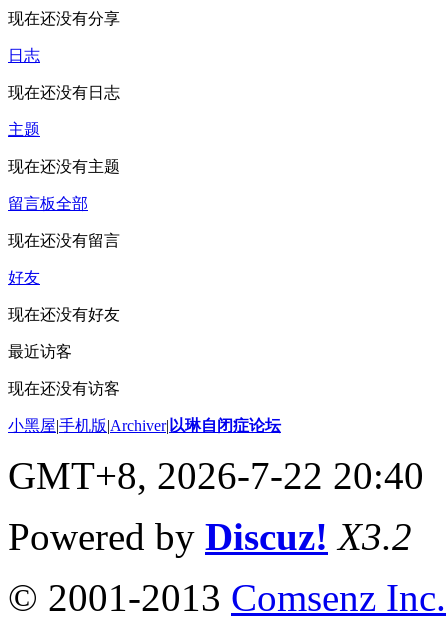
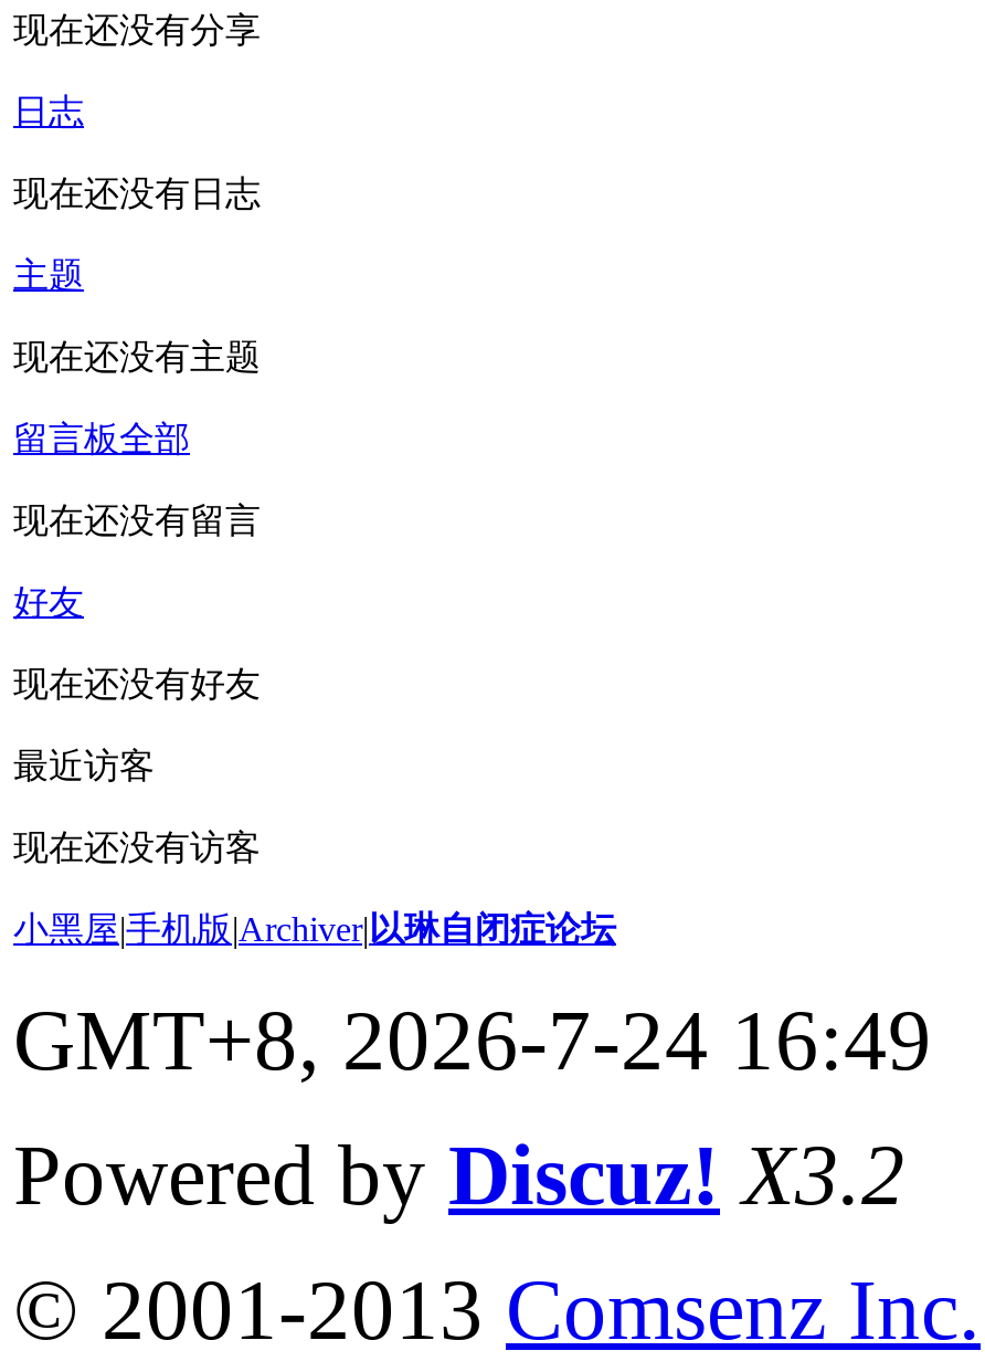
[8,454,424,497] GMT+8, 2026-7-22 20:40 -> [13,991,932,1086] GMT+8, 2026-7-24 16:49

